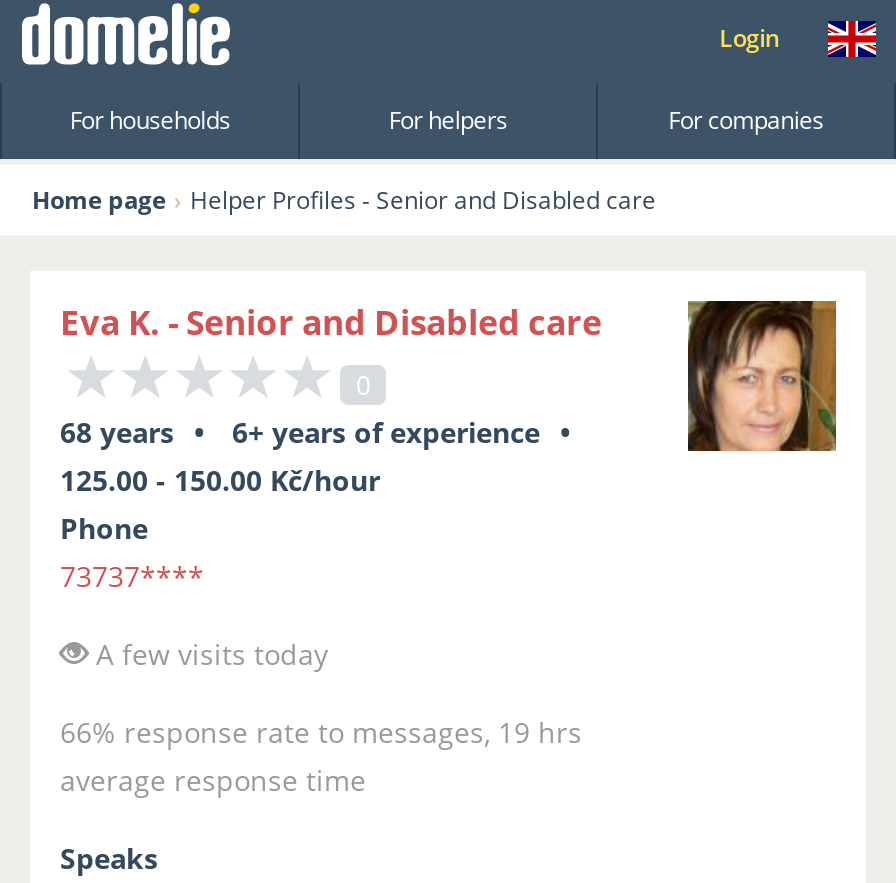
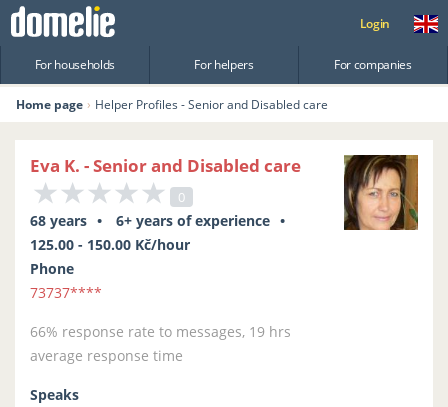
[96,635,328,673] A few visits today -> none

